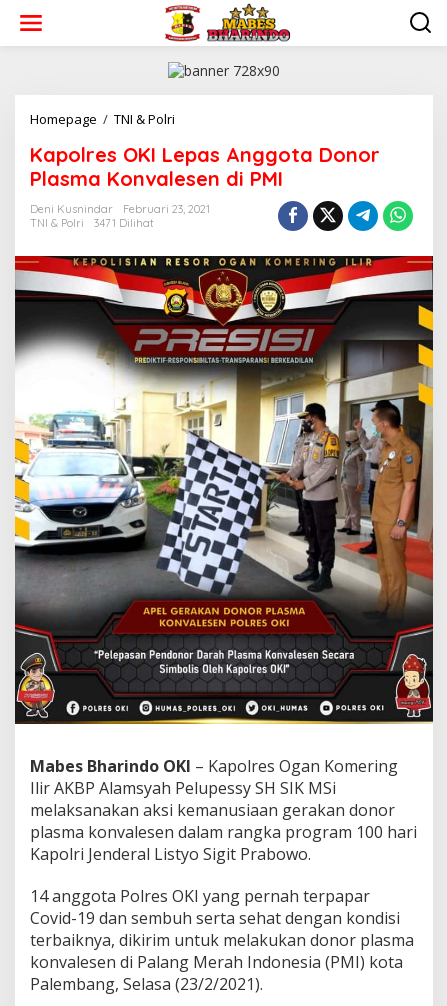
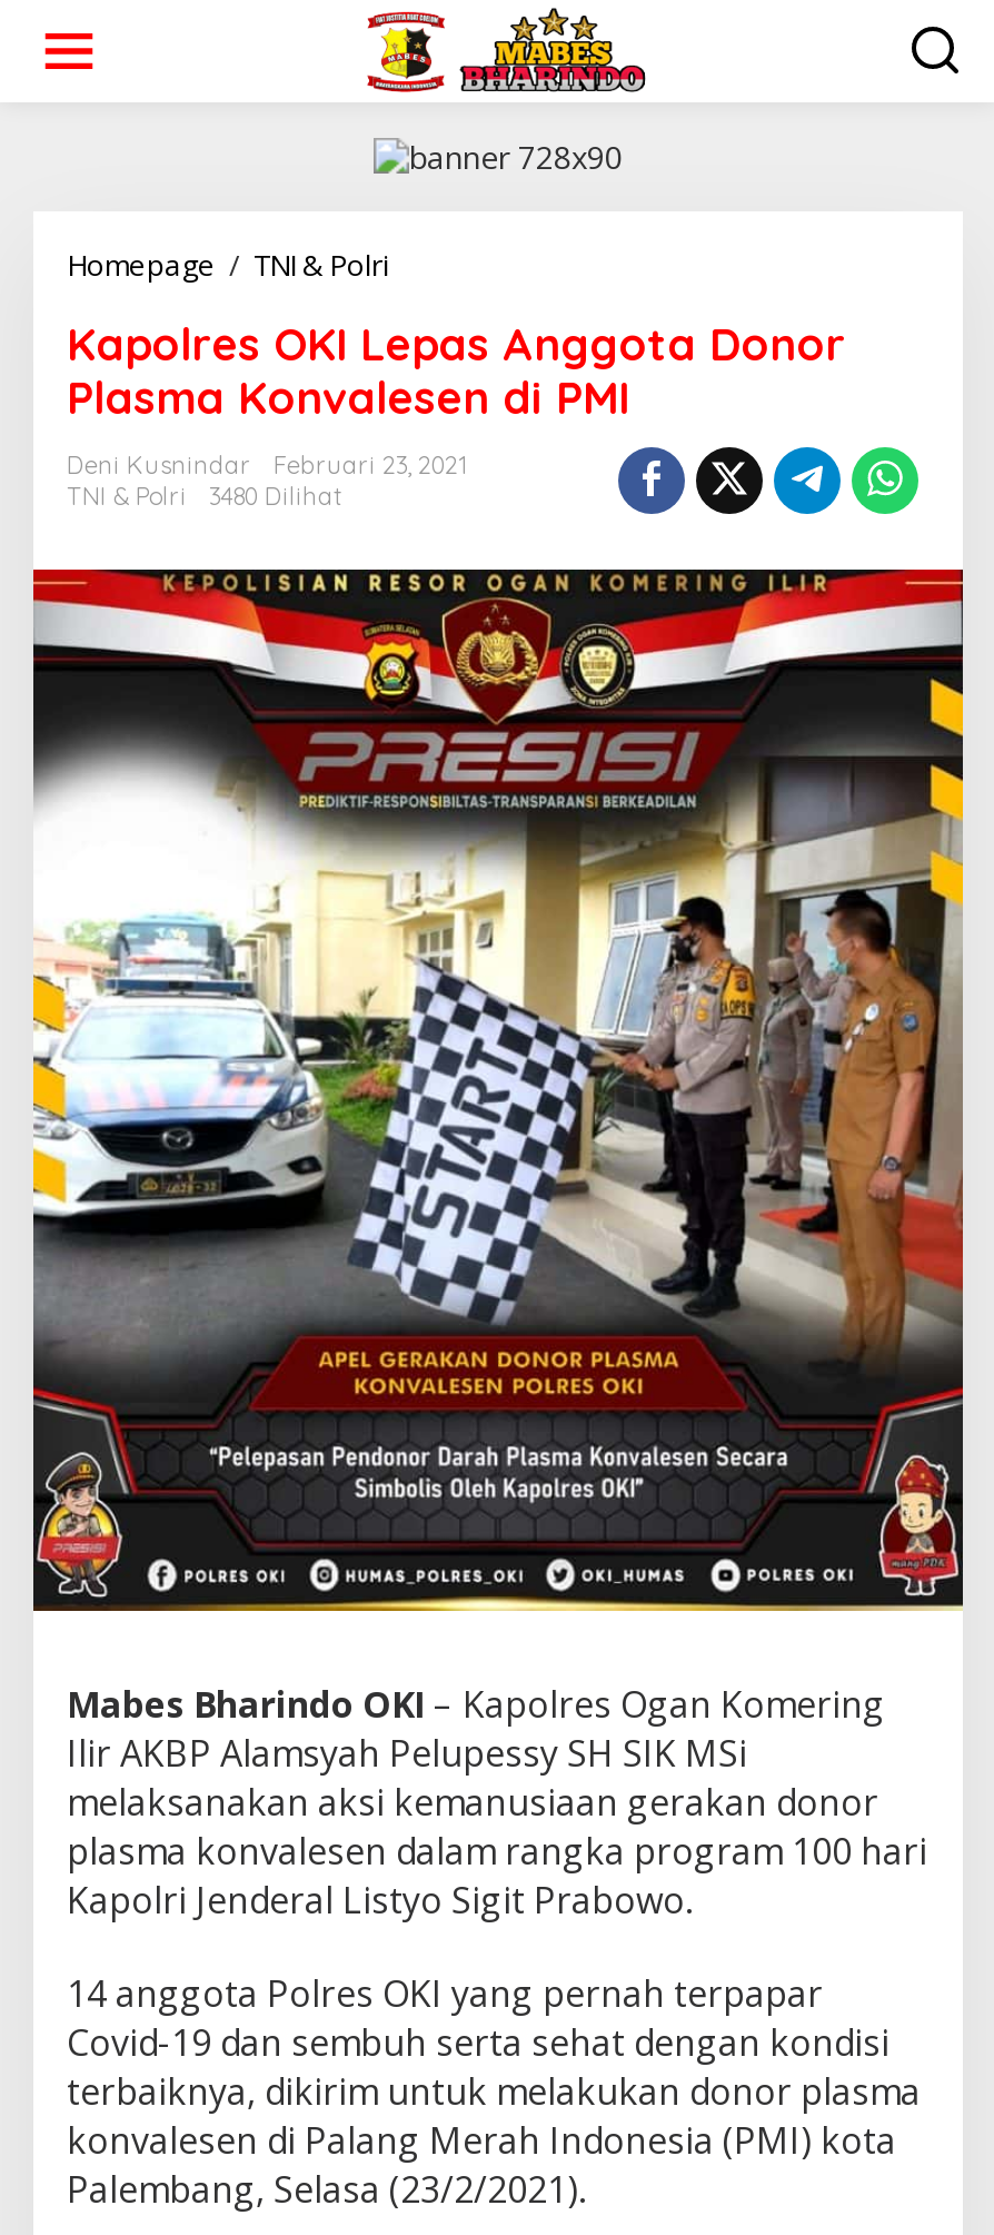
[94,216,154,230] 3471 Dilihat -> [209,481,342,512] 3480 Dilihat

